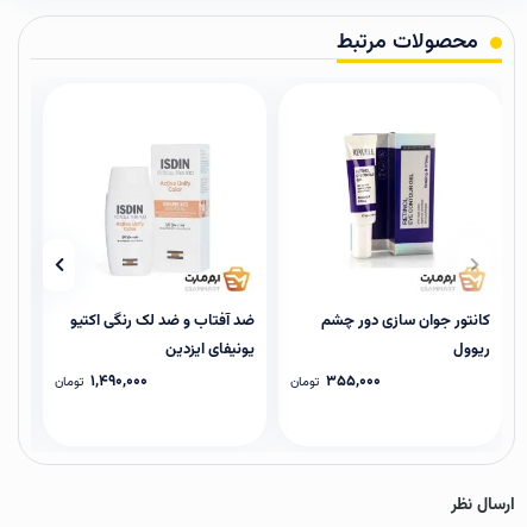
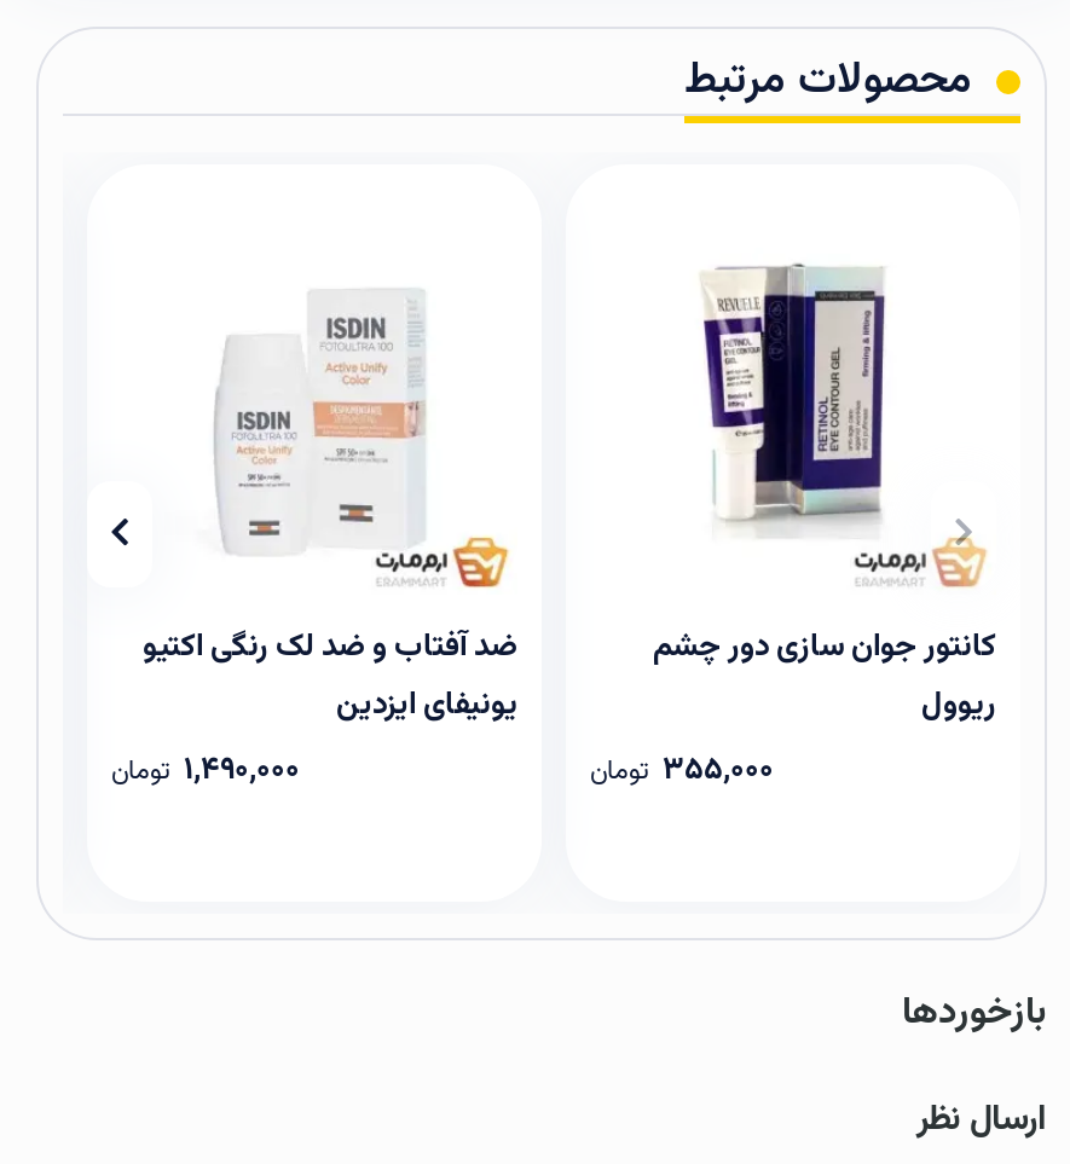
none -> [902,985,1047,1043] بازخوردها

